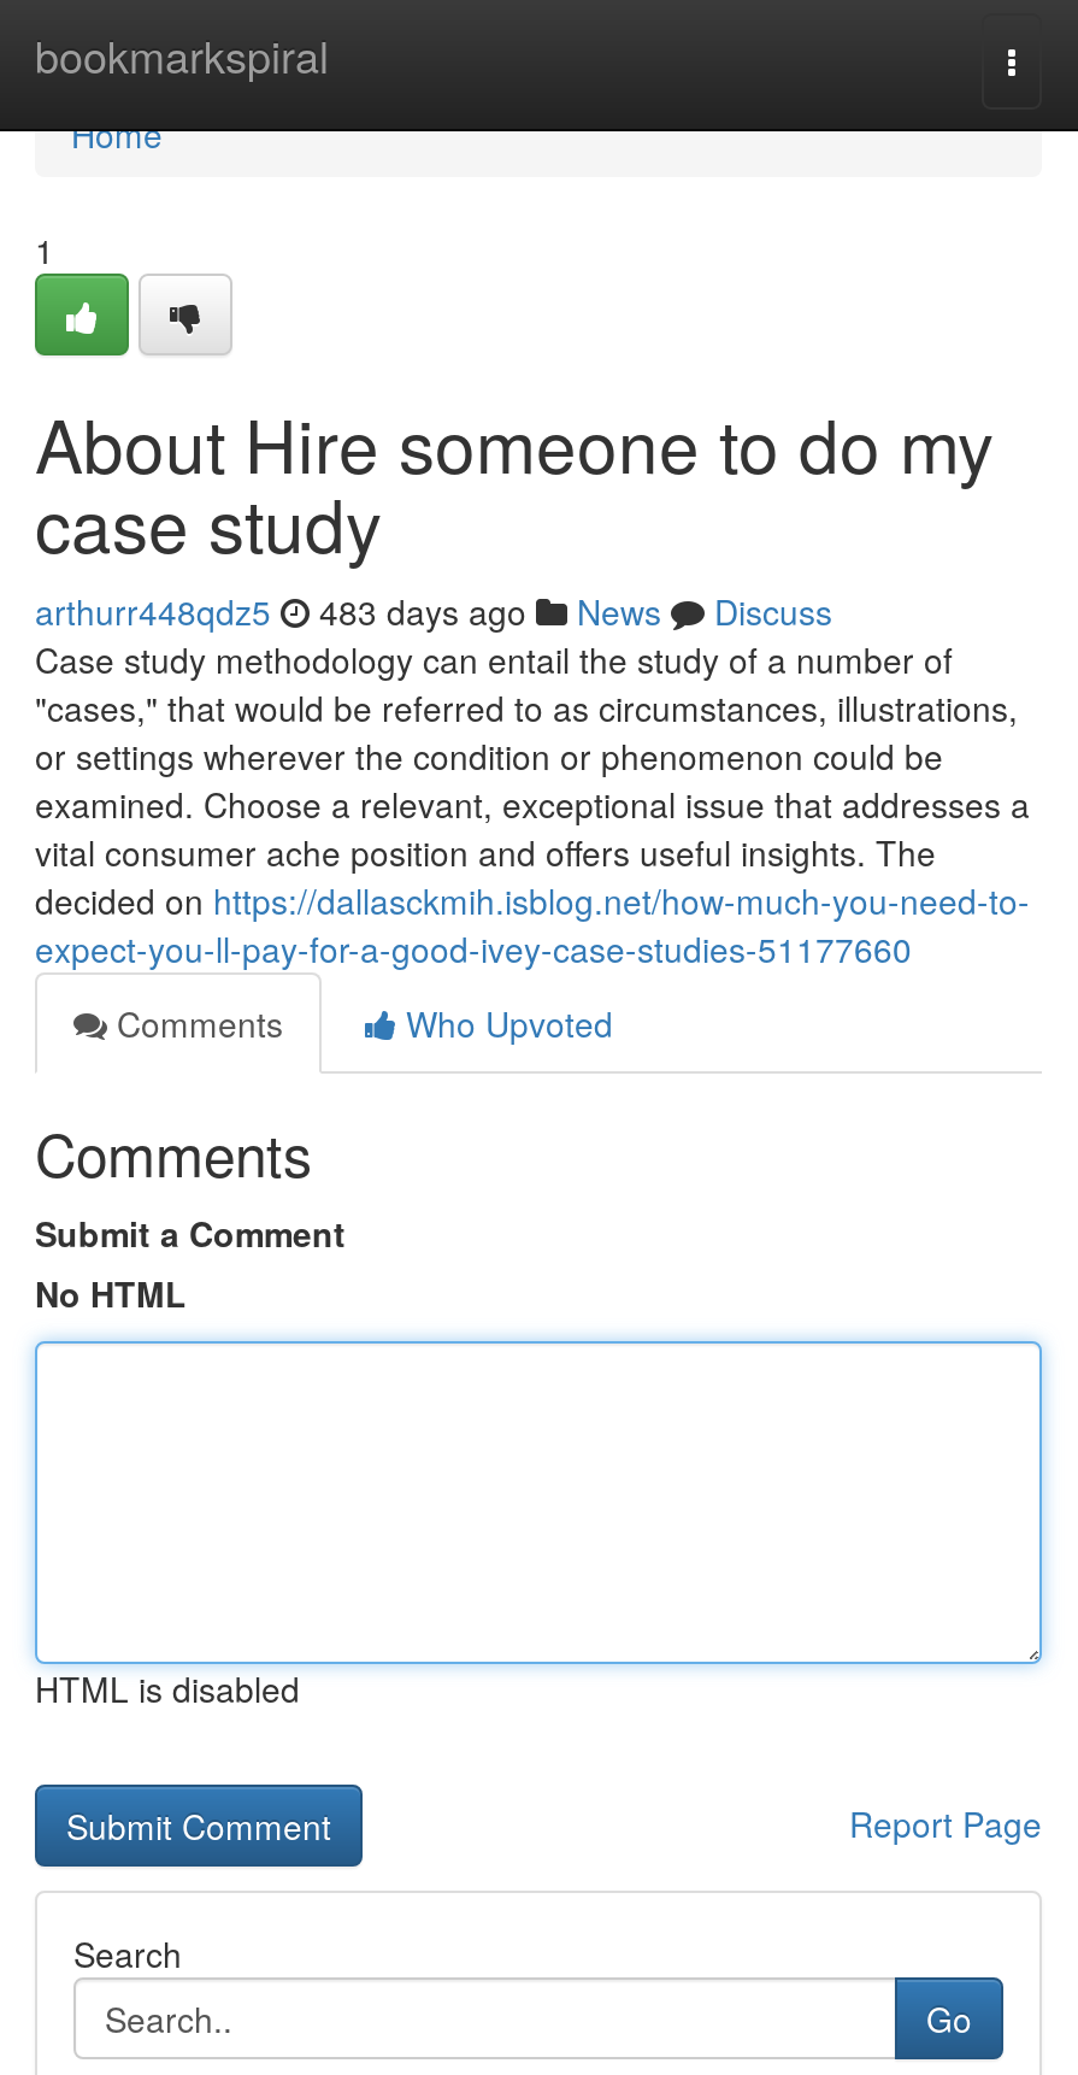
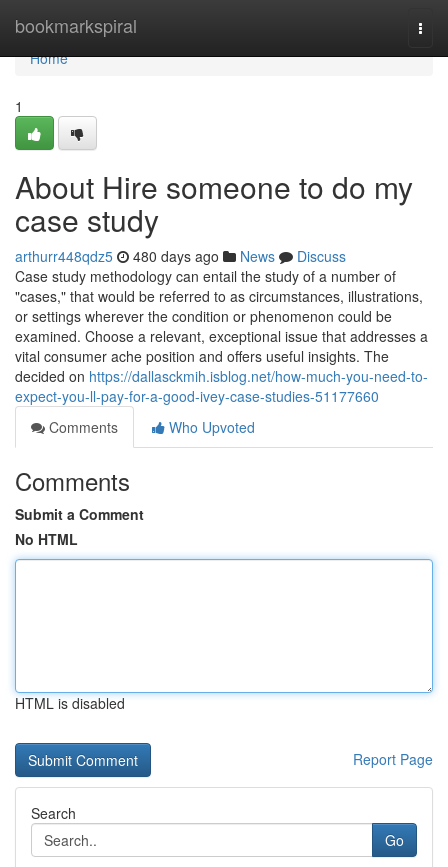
[35,587,832,635] arthurr448qdz5 483 days ago News Discuss -> [15,246,346,266] arthurr448qdz5 480 days ago News Discuss

